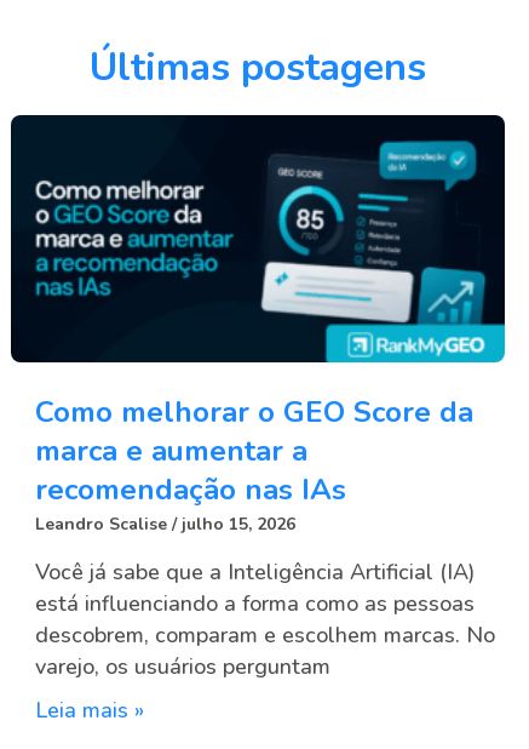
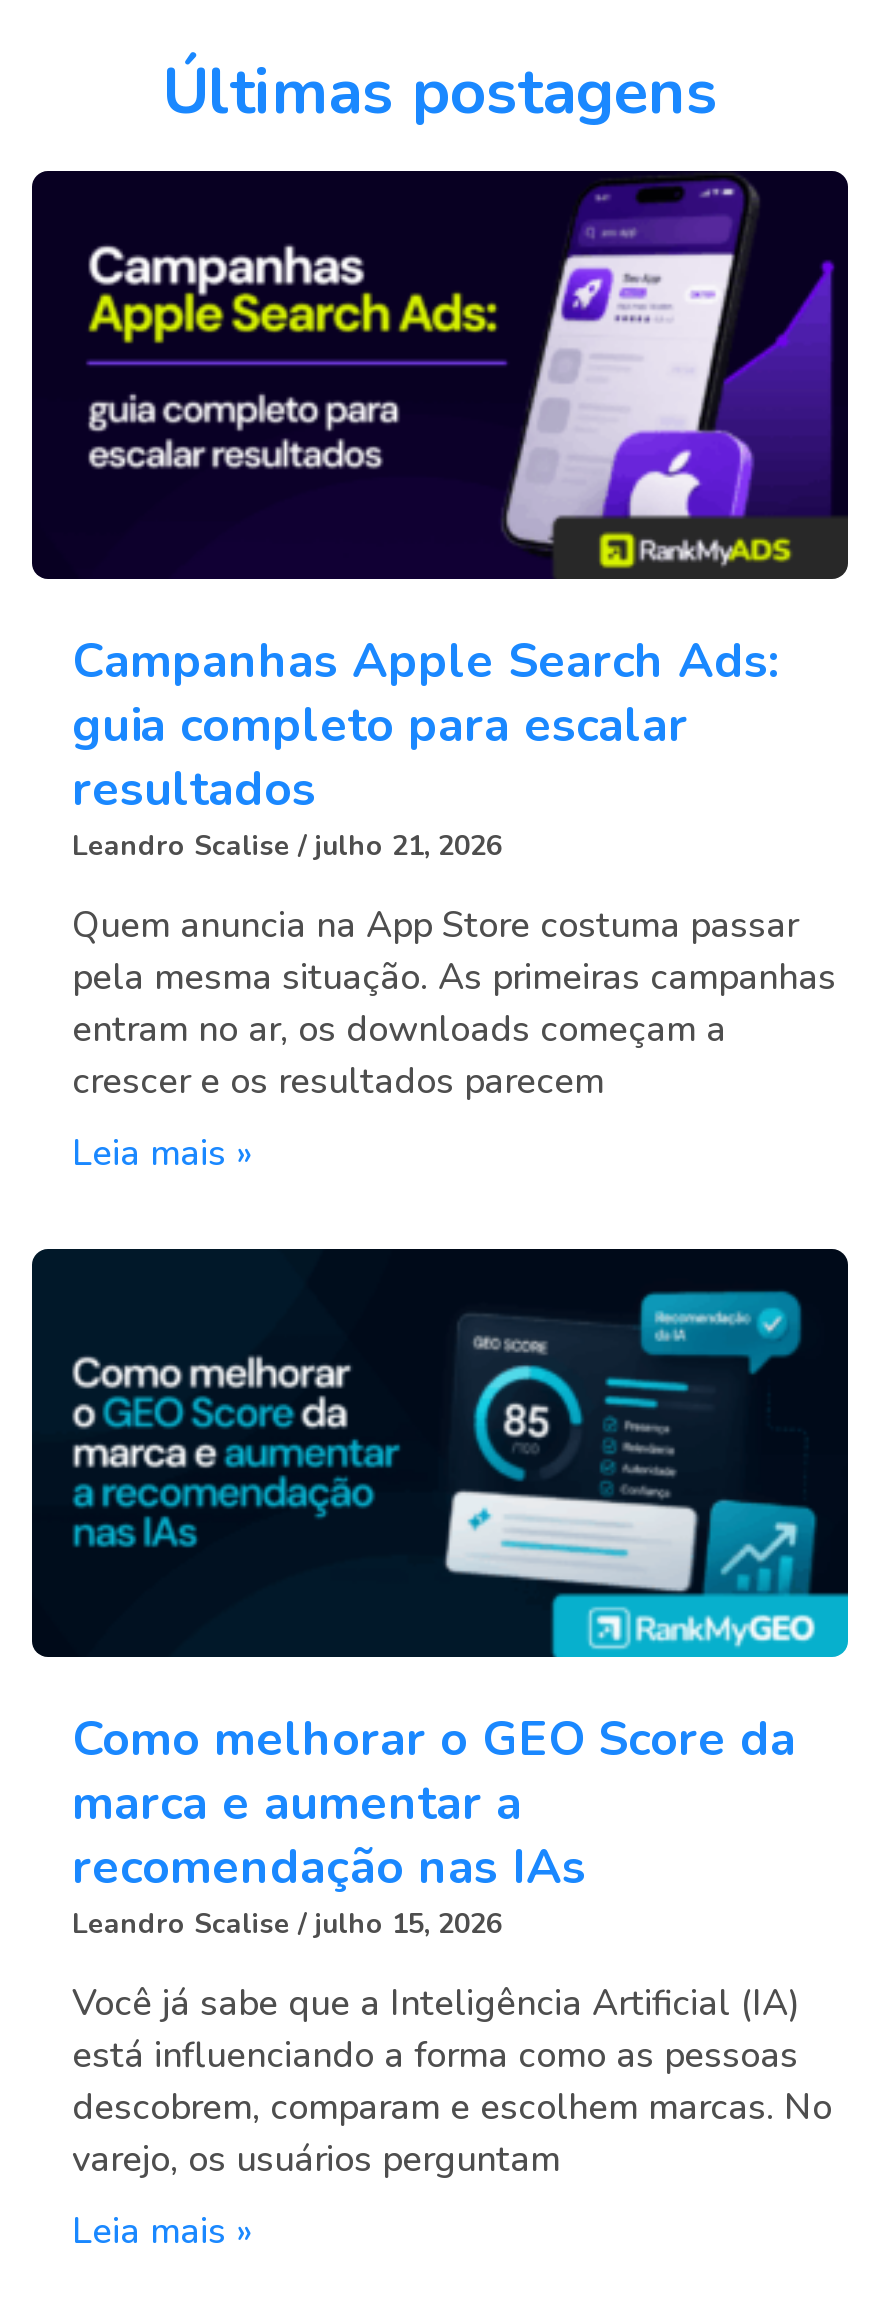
none -> [72,179,850,1176] [image] | Campanhas Apple Search Ads: | guia completo para escalar | resultados | Leandro Scalise julho 21, 2026 | Quem anuncia na App Store costuma passar | pela mesma situação. As primeiras campanhas | entram no ar, os downloads começam a | crescer e os resultados parecem | Leia mais »

